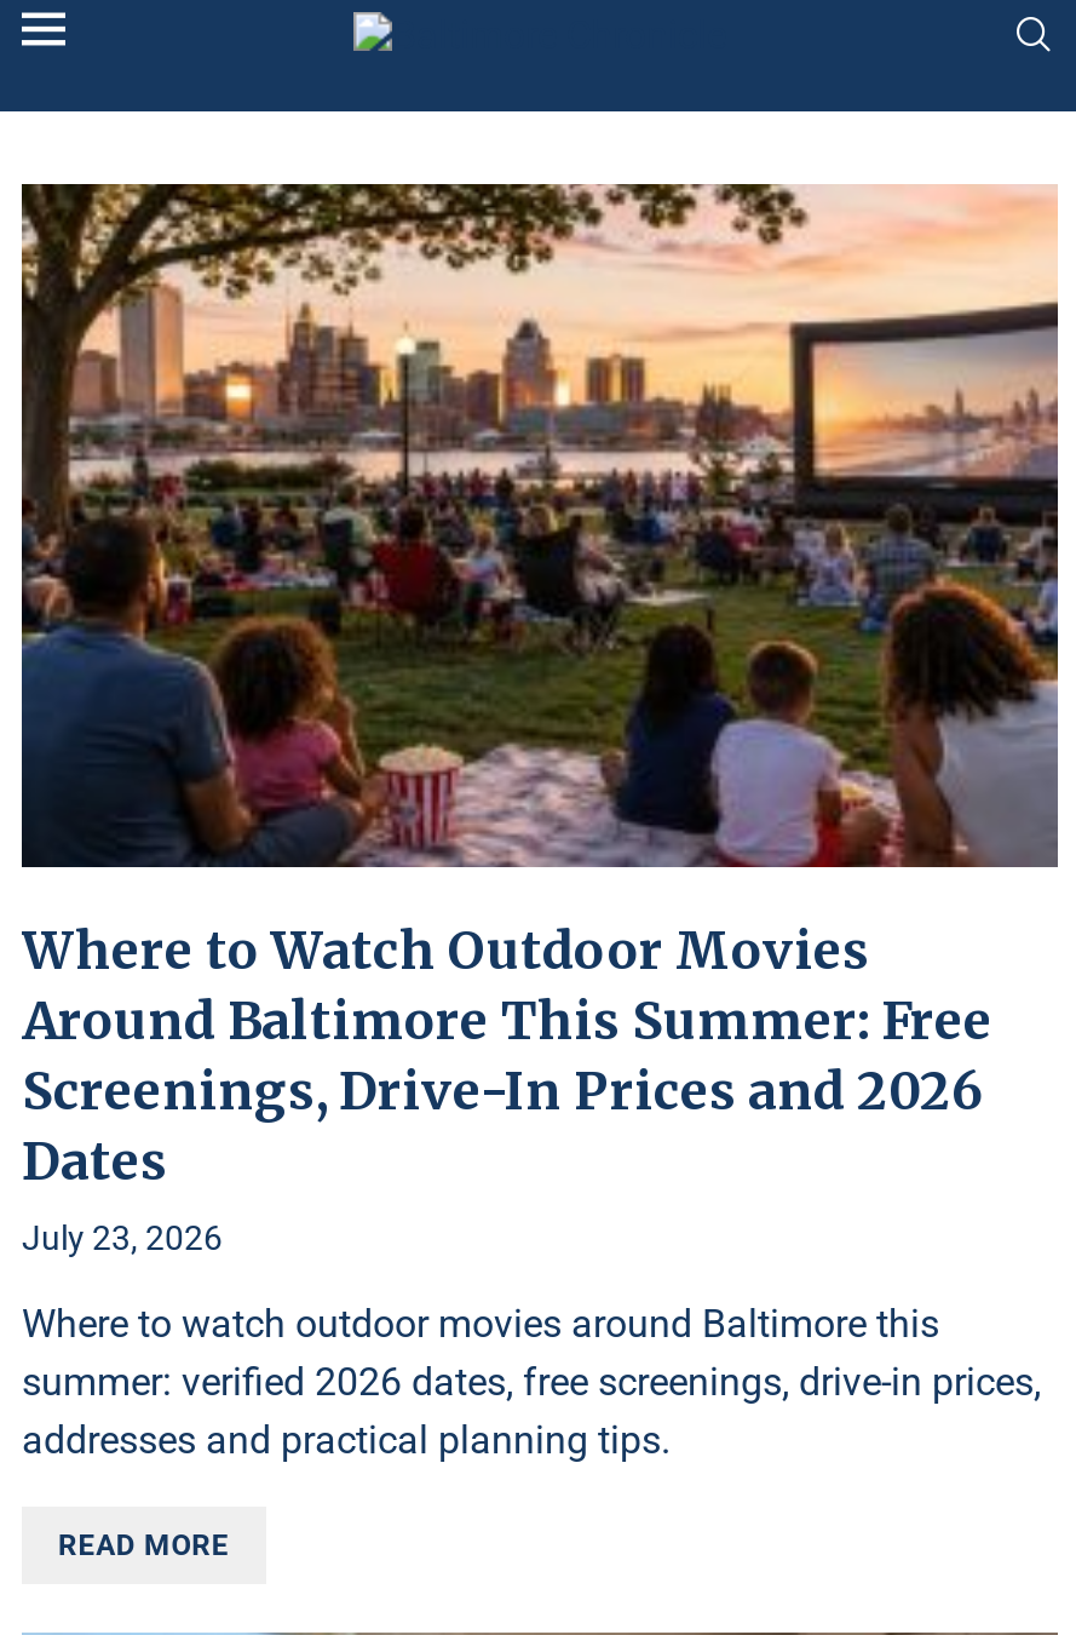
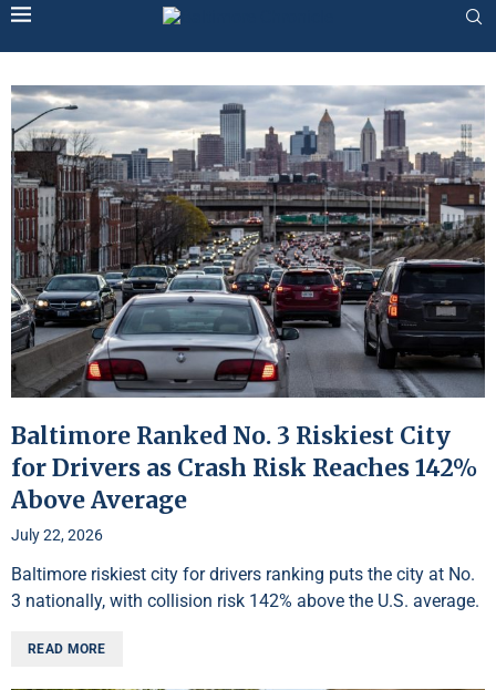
[19,182,1060,1258] [image] | Where to Watch Outdoor Movies | Around Baltimore This Summer: Free | Screenings, Drive-In Prices and 2026 | Dates | July 23, 2026 -> [11,84,486,544] [image] | Baltimore Ranked No. 3 Riskiest City | for Drivers as Crash Risk Reaches 142% | Above Average | July 22, 2026
[22,1302,1041,1464] Where to watch outdoor movies around Baltimore this | summer: verified 2026 dates, free screenings, drive-in prices, | addresses and practical planning tips. -> [11,564,479,612] Baltimore riskiest city for drivers ranking puts the city at No. | 3 nationally, with collision risk 142% above the U.S. average.

